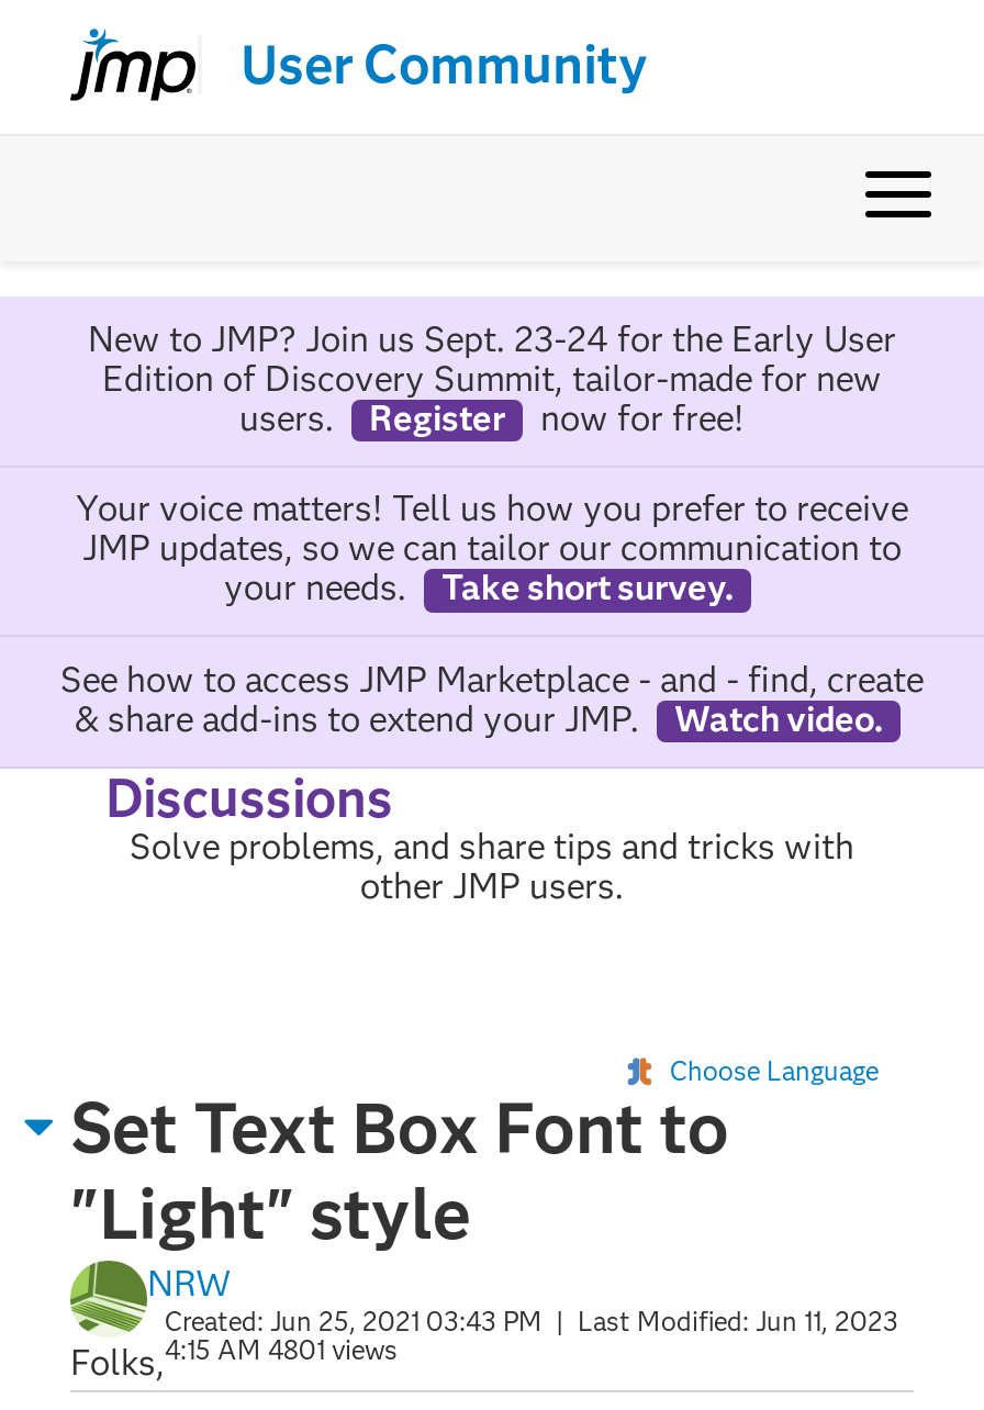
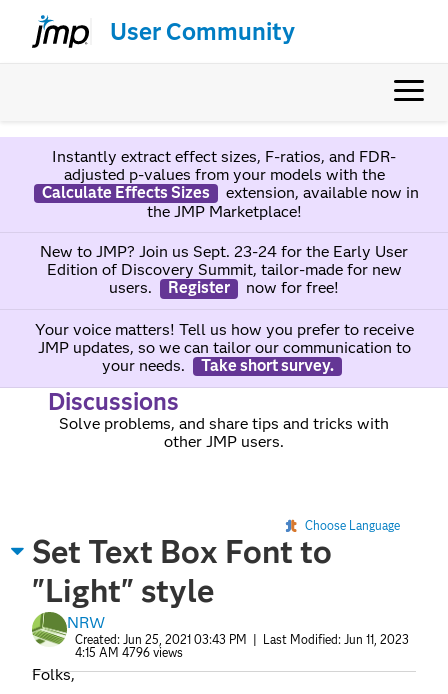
none -> [41,147,418,221] Instantly extract effect sizes, F-ratios, and FDR- | adjusted p-values from your models with the | Calculate Effects Sizes | extension, available now in | the JMP Marketplace!
moved [76,318,908,609] -> [34,242,413,375]: New to JMP? Join us Sept. 23-24 for the Early User | Edition of Discovery Summit, tailor-made for new | users. | ... | your needs. | Take short survey.
[60,658,924,739] See how to access JMP Marketplace - and - find, create | & share add-ins to extend your JMP. | Watch video. -> none
[165,1333,398,1366] 4:15 AM 4801 views -> [75,645,183,660] 4:15 AM 4796 views

